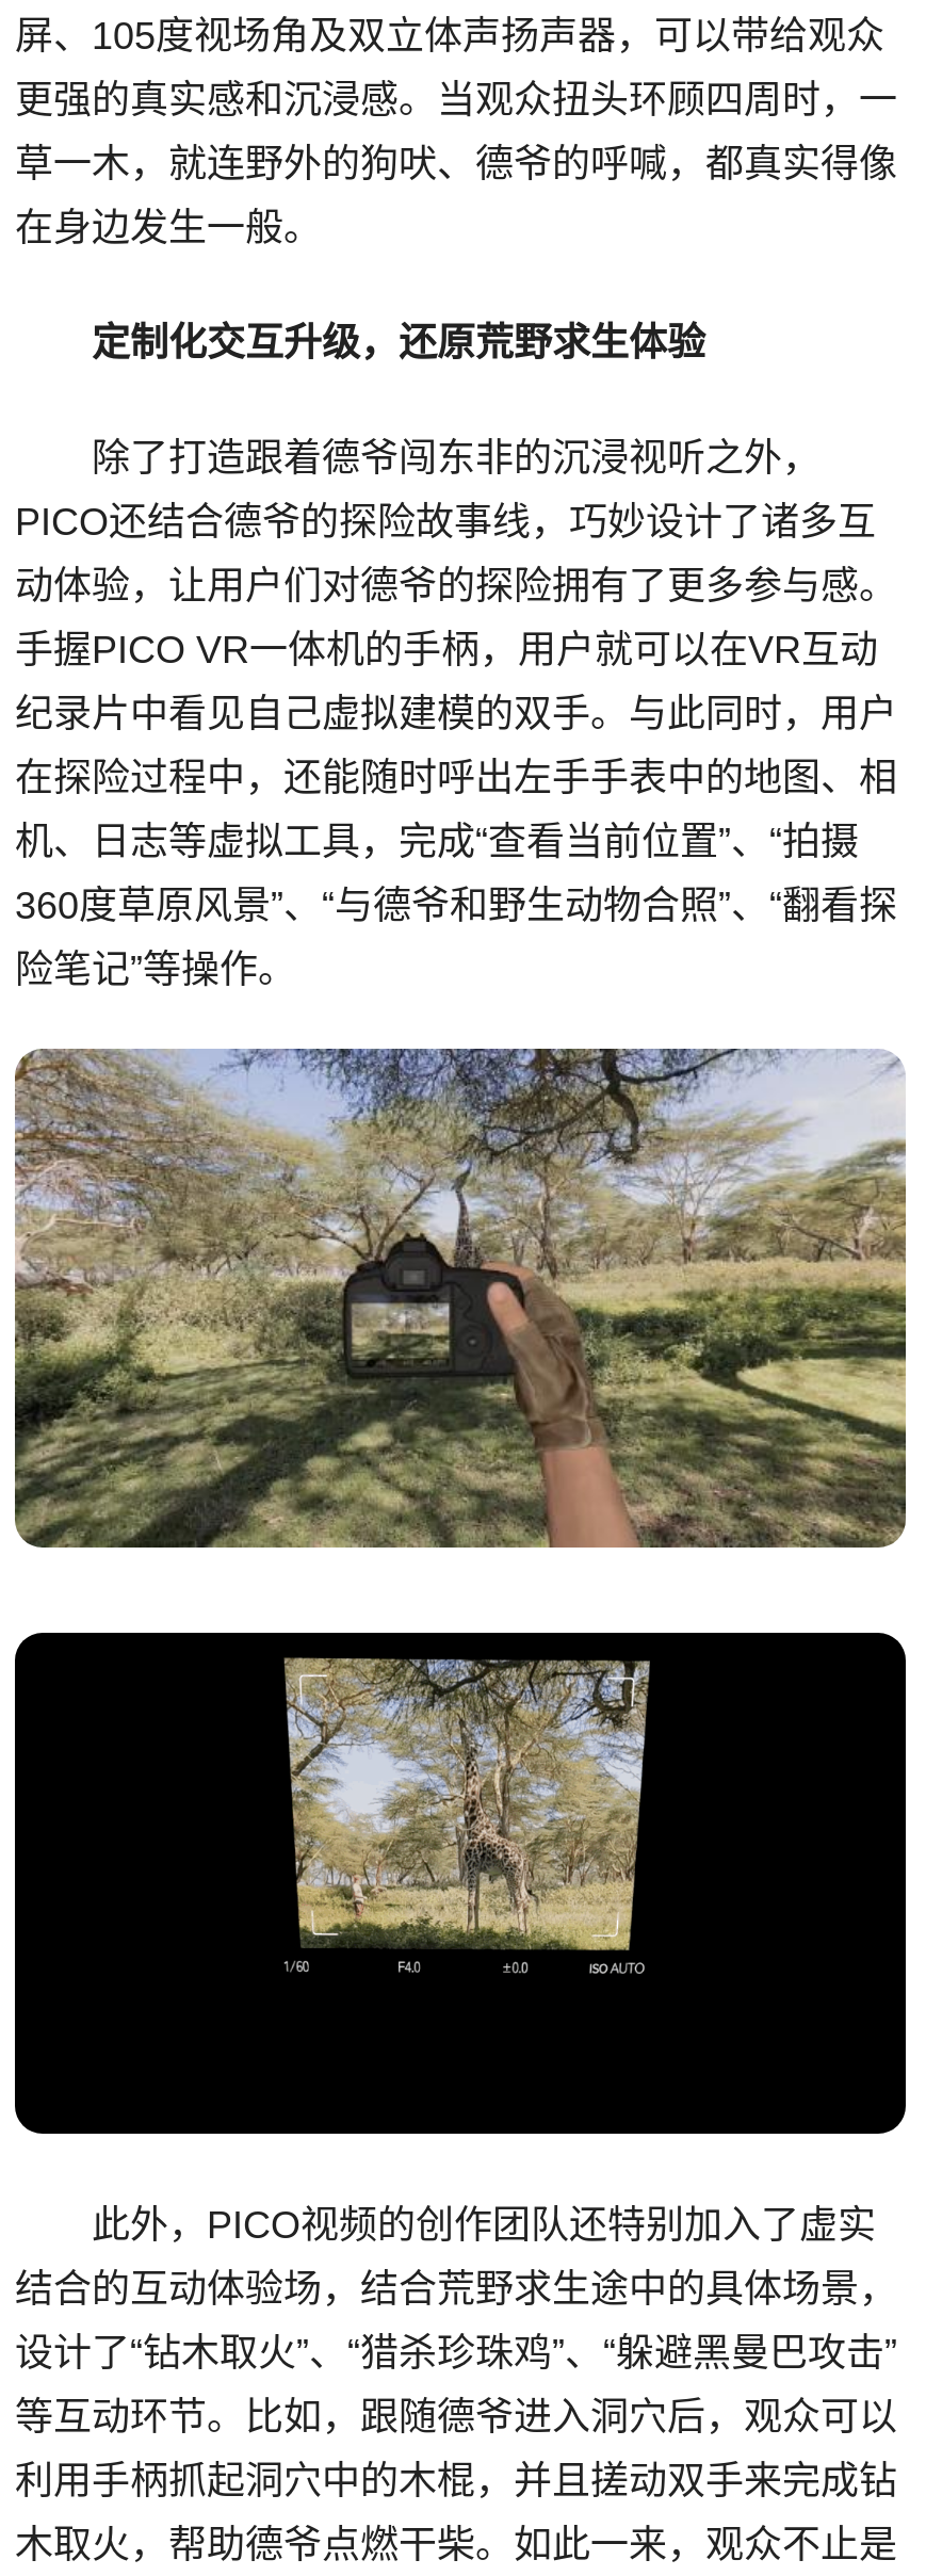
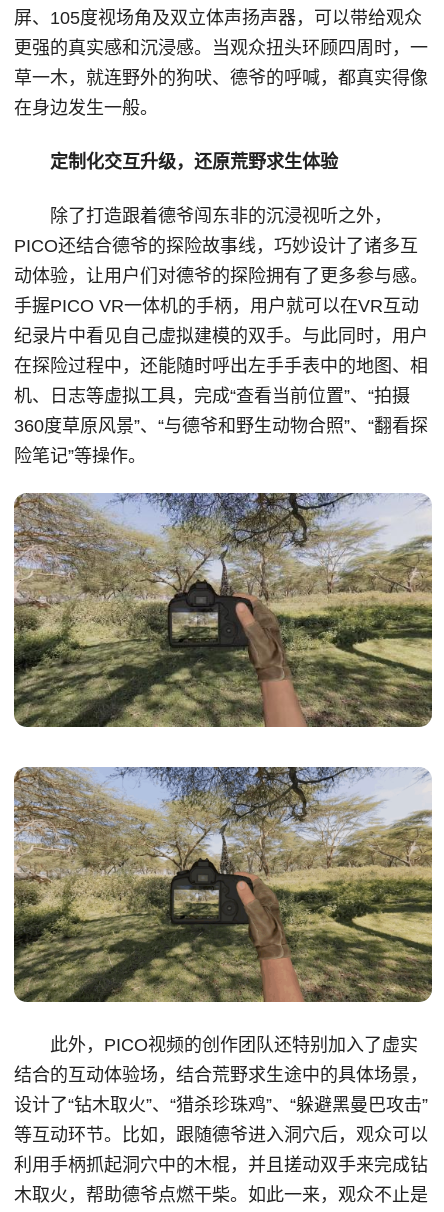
[13,1631,908,2136] [image] -> [13,766,433,1003] [image]

